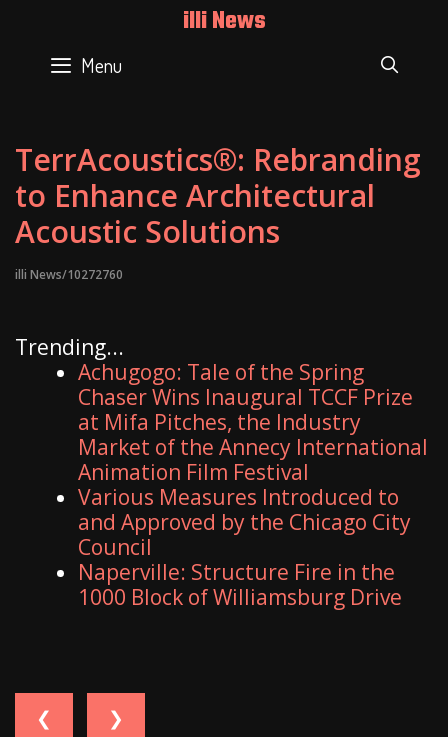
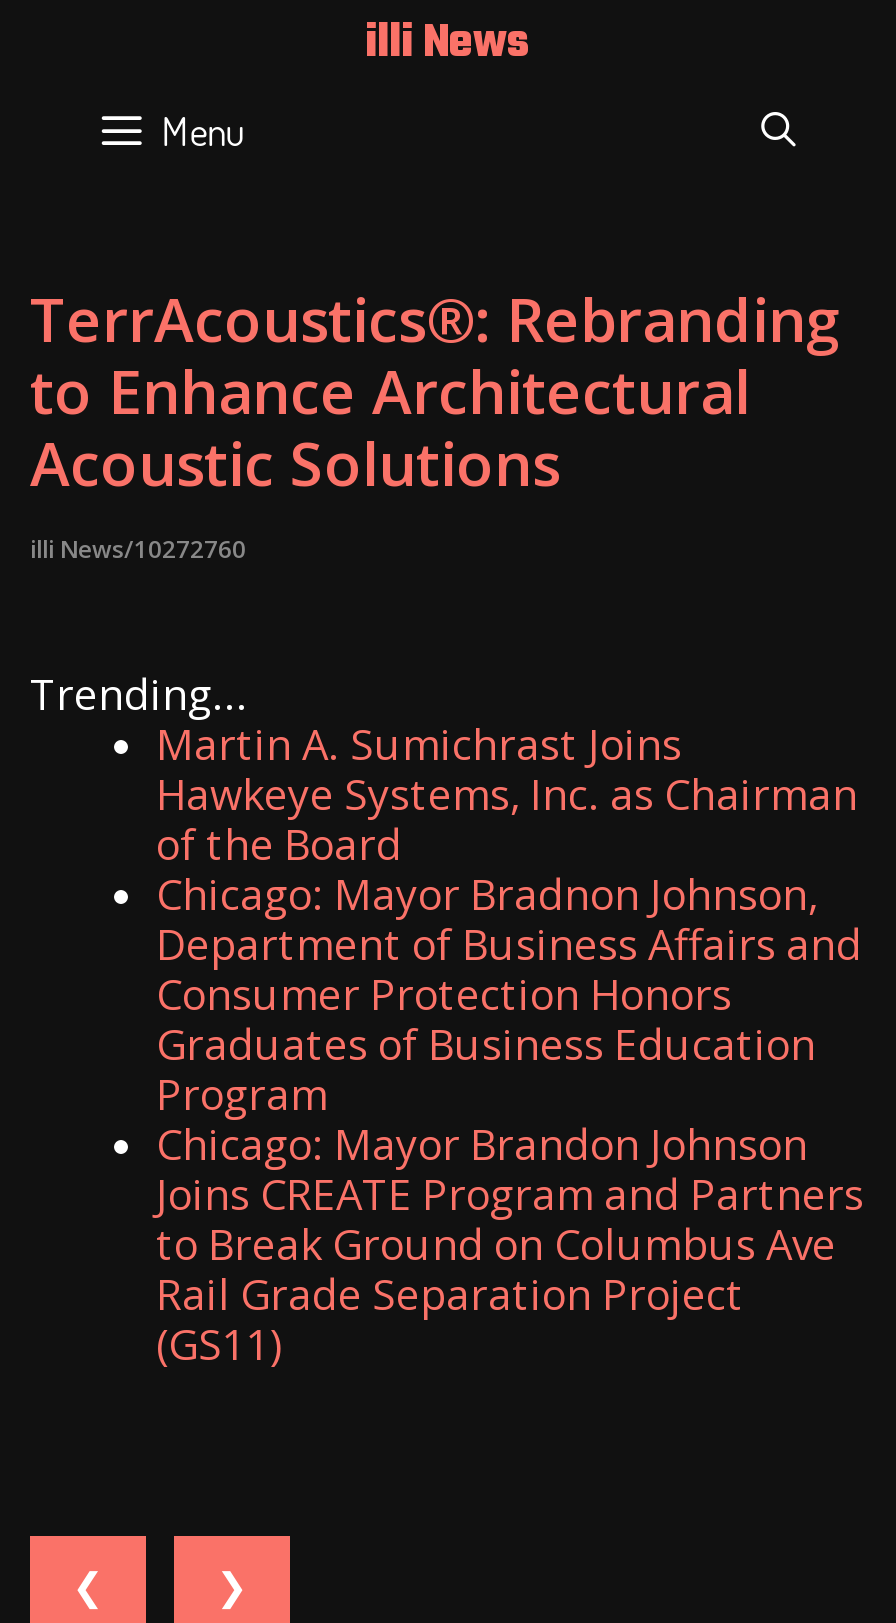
[78,358,428,611] Achugogo: Tale of the Spring | Chaser Wins Inaugural TCCF Prize | at Mifa Pitches, the Industry | Market of the Annecy International | Animation Film Festival | Various Measures Introduced to | and Approved by the Chicago City | Council | Naperville: Structure Fire in the | 1000 Block of Williamsburg Drive -> [156,716,864,1372] Martin A. Sumichrast Joins | Hawkeye Systems, Inc. as Chairman | of the Board | Chicago: Mayor Bradnon Johnson, | Department of Business Affairs and | Consumer Protection Honors | Graduates of Business Education | Program | Chicago: Mayor Brandon Johnson | Joins CREATE Program and Partners | to Break Ground on Columbus Ave | Rail Grade Separation Project | (GS11)

